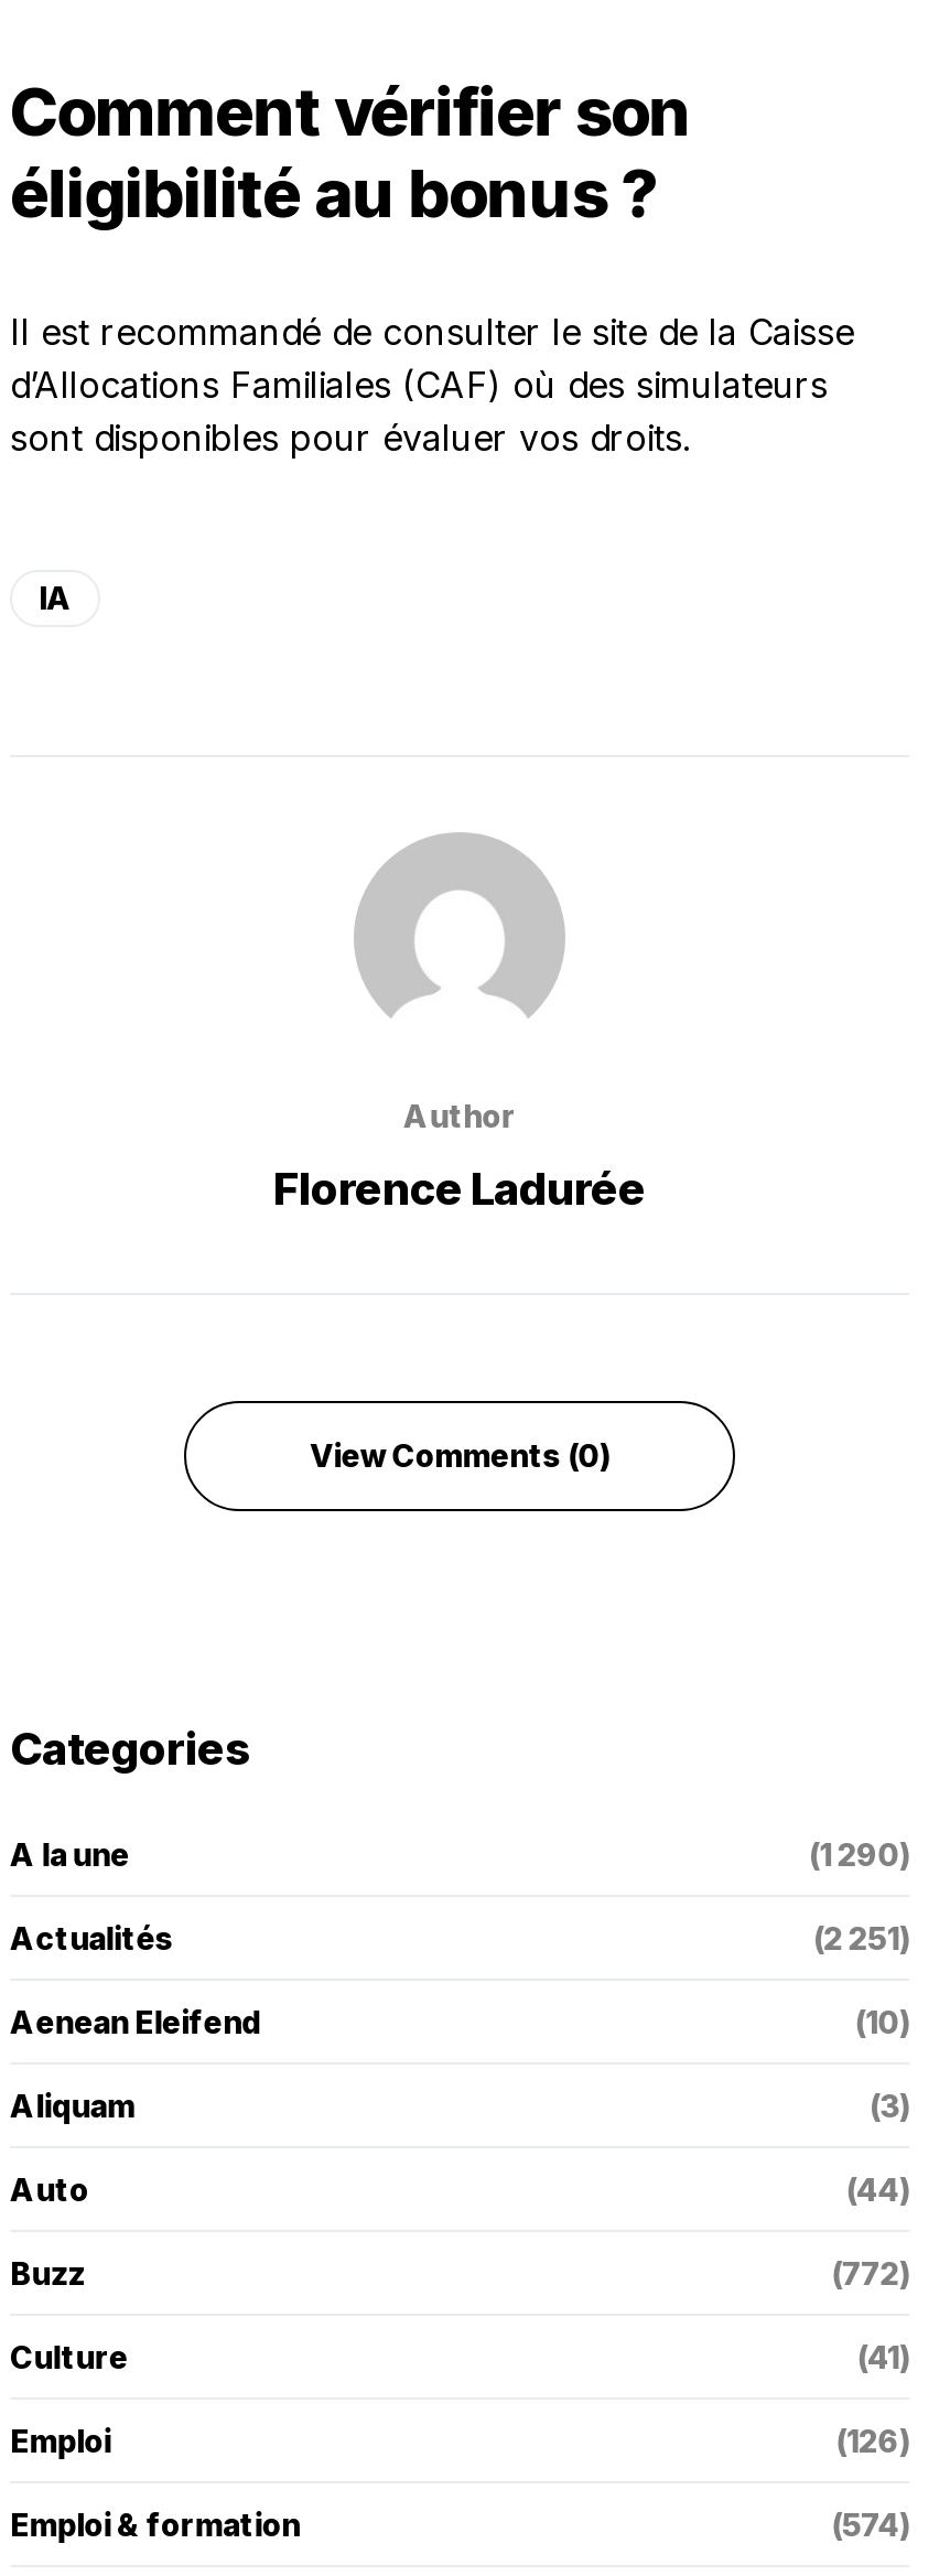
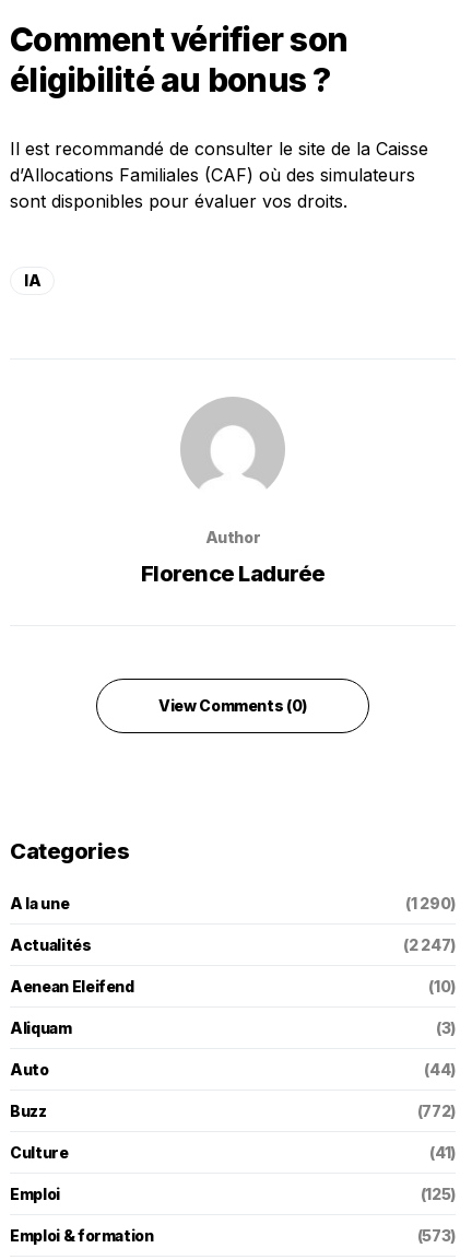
[813,1919,909,1957] (2 251) -> [404,935,456,954] (2 247)
[836,2422,909,2459] (126) -> [420,1185,456,1203] (125)
[832,2505,909,2543] (574) -> [417,1226,456,1245] (573)

